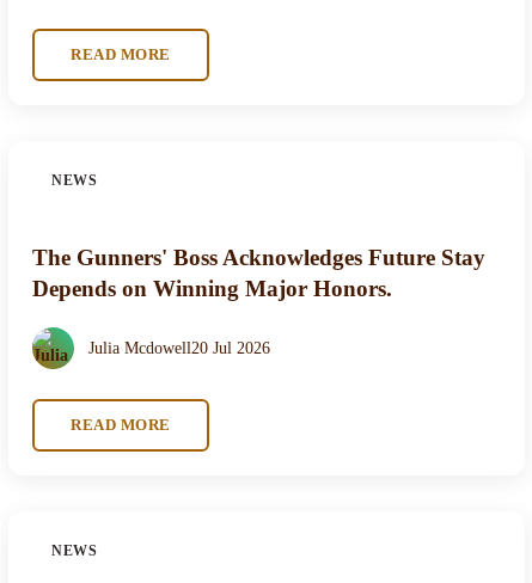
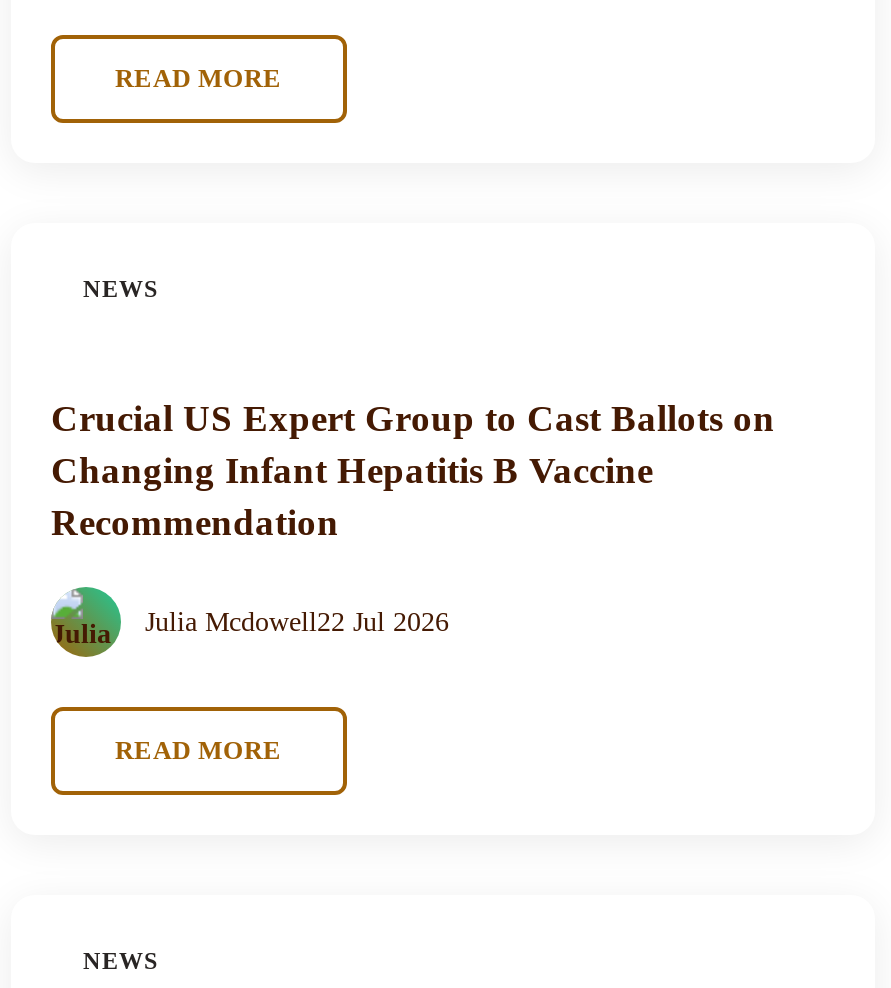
[32,245,485,302] The Gunners' Boss Acknowledges Future Stay | Depends on Winning Major Honors. -> [51,398,775,544] Crucial US Expert Group to Cast Ballots on | Changing Infant Hepatitis B Vaccine | Recommendation
[88,339,270,357] Julia Mcdowell20 Jul 2026 -> [145,606,449,636] Julia Mcdowell22 Jul 2026

